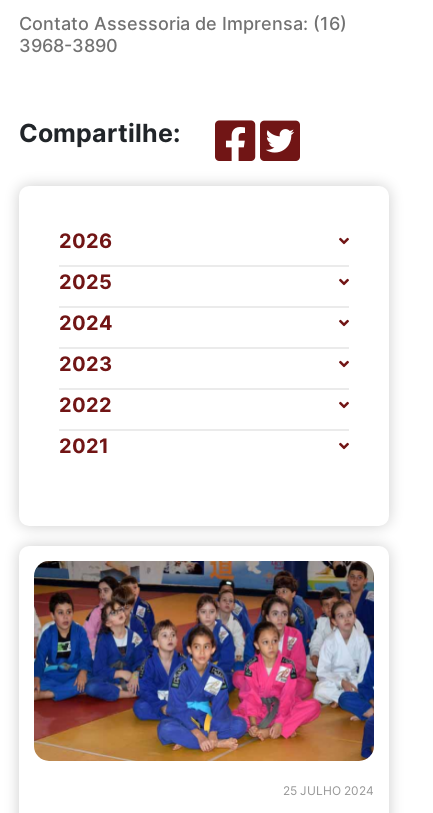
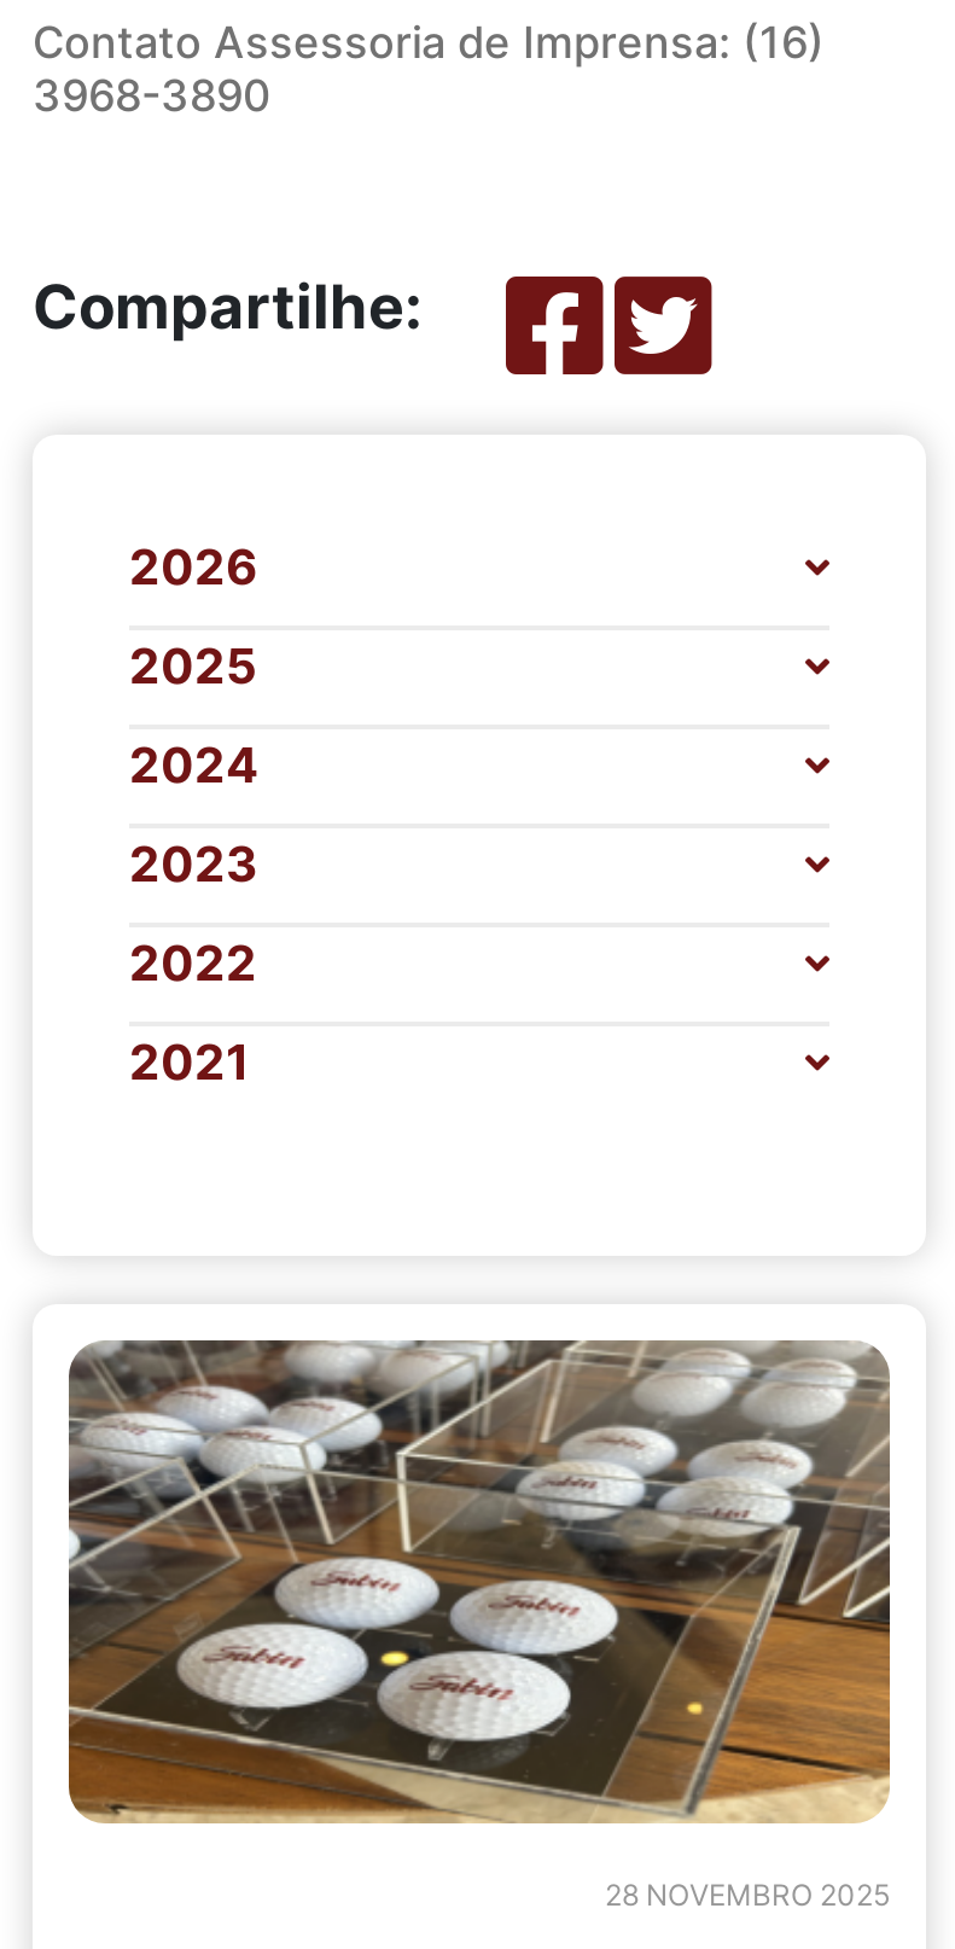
[33,560,375,798] [image] | 25 JULHO 2024 -> [66,1340,892,1913] [image] | 28 NOVEMBRO 2025

